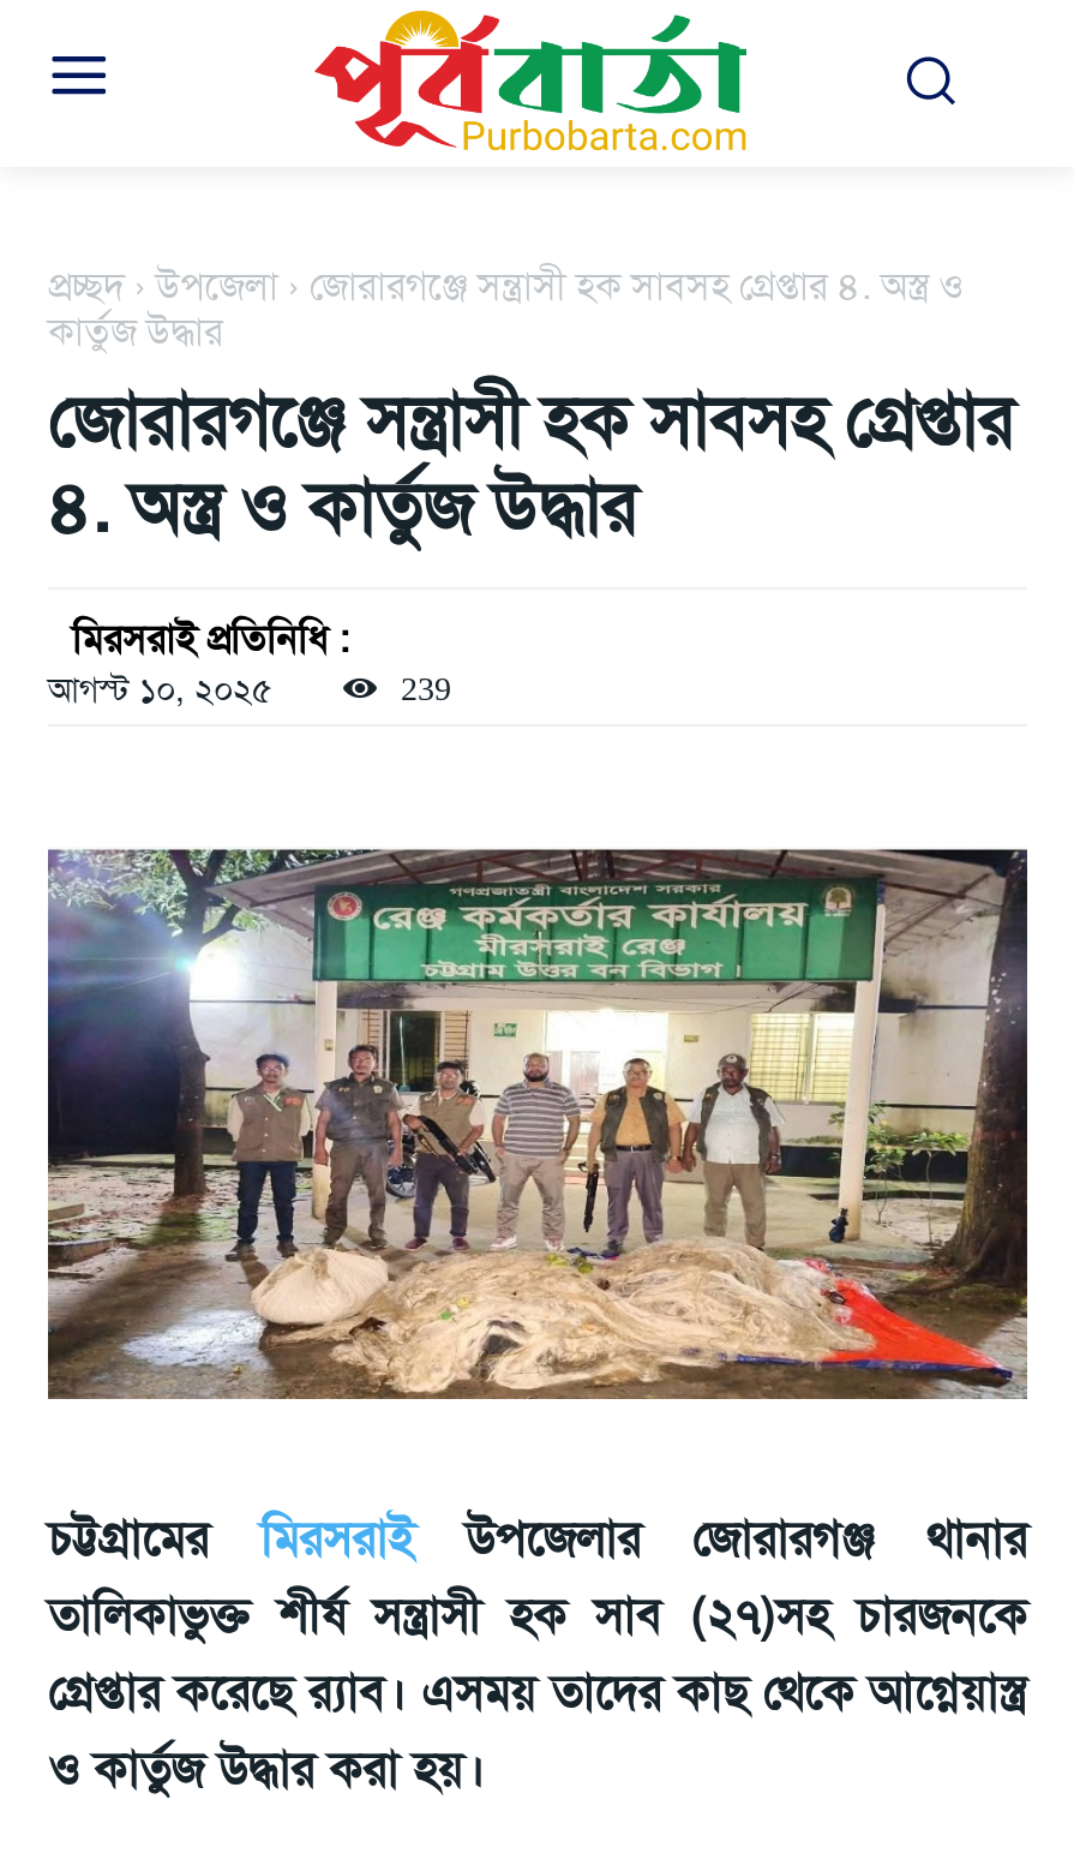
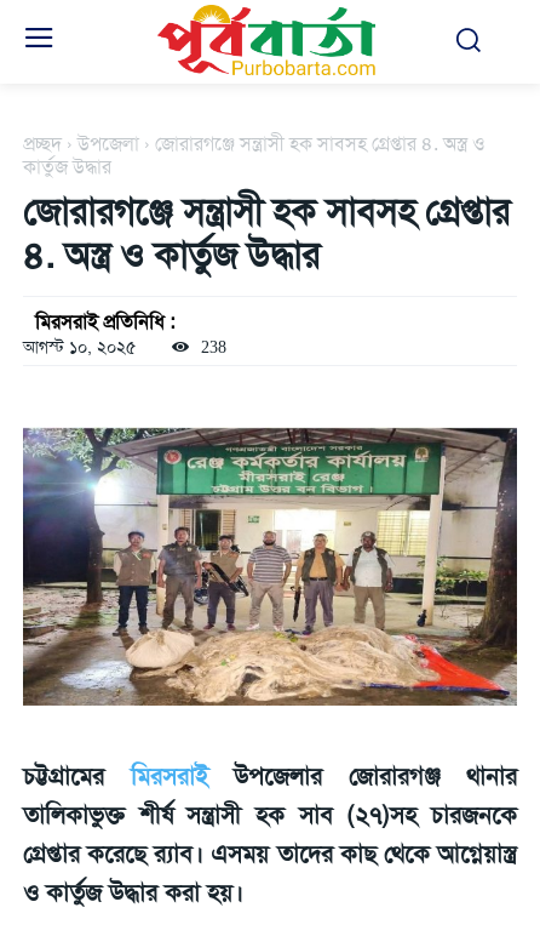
[401,670,451,706] 239 -> [201,338,226,356] 238

